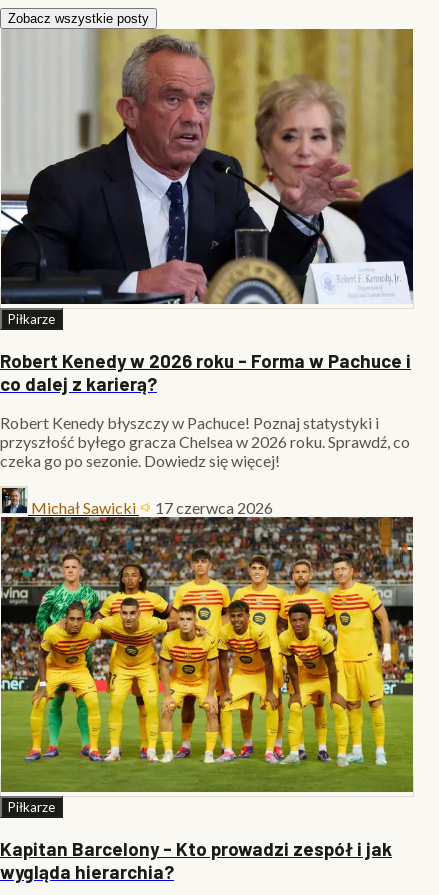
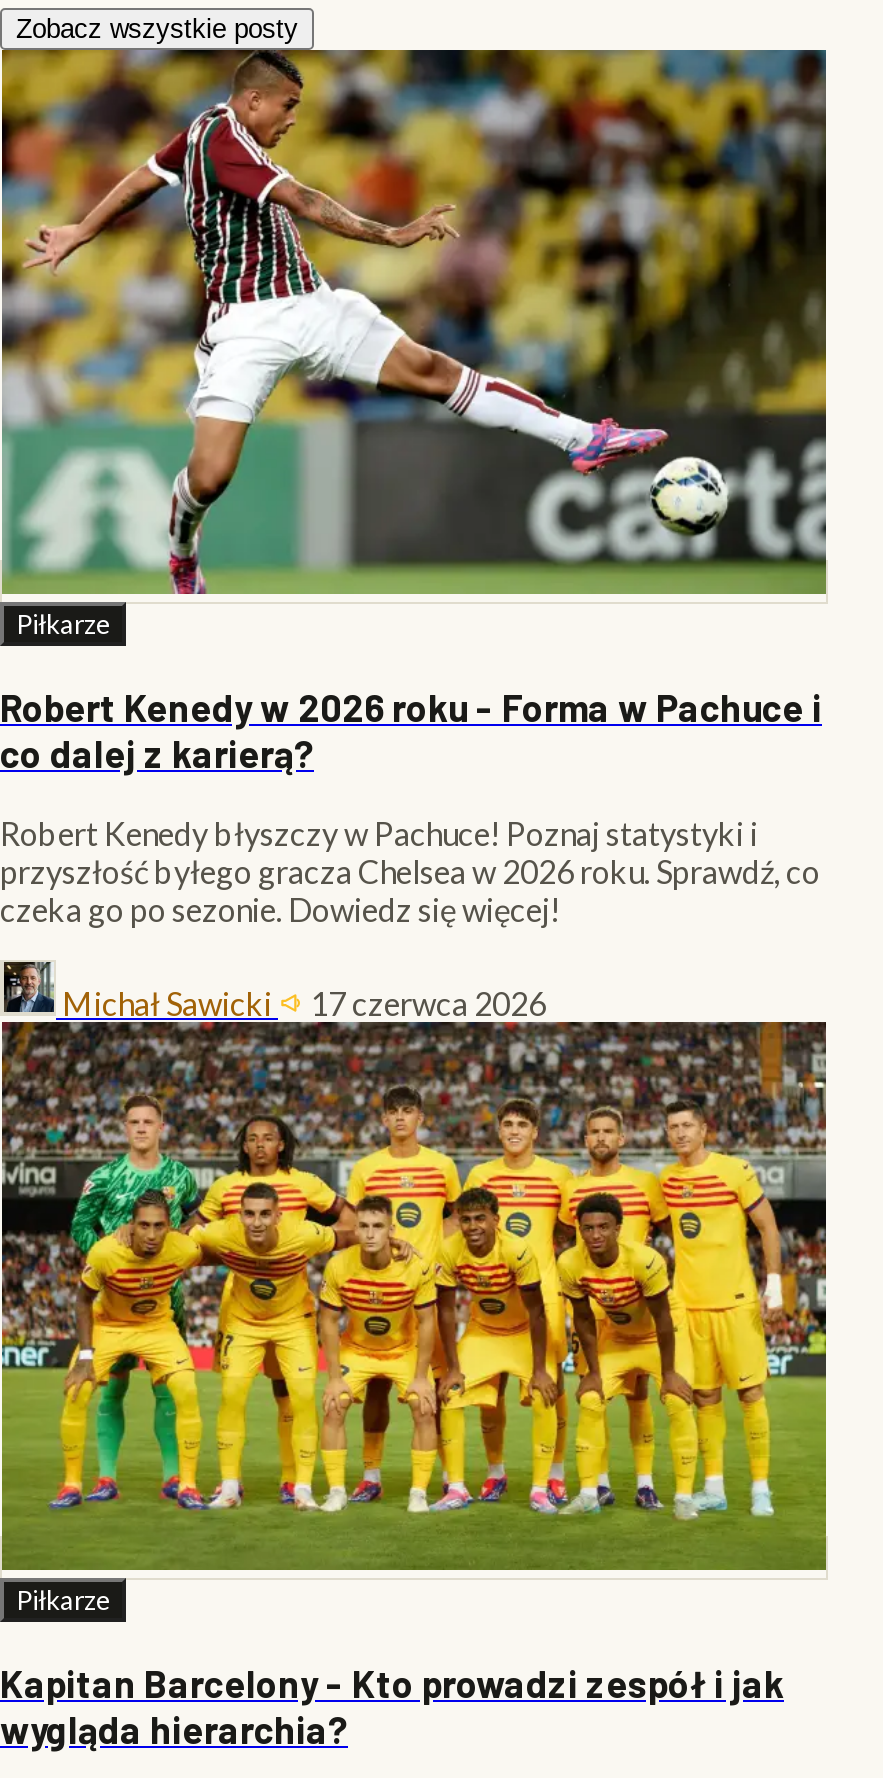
[3,28,414,305] [image] -> [6,48,828,596] [image]

